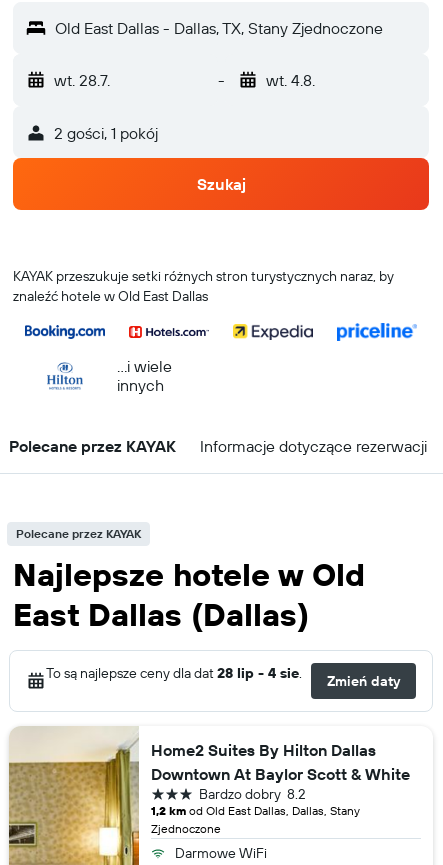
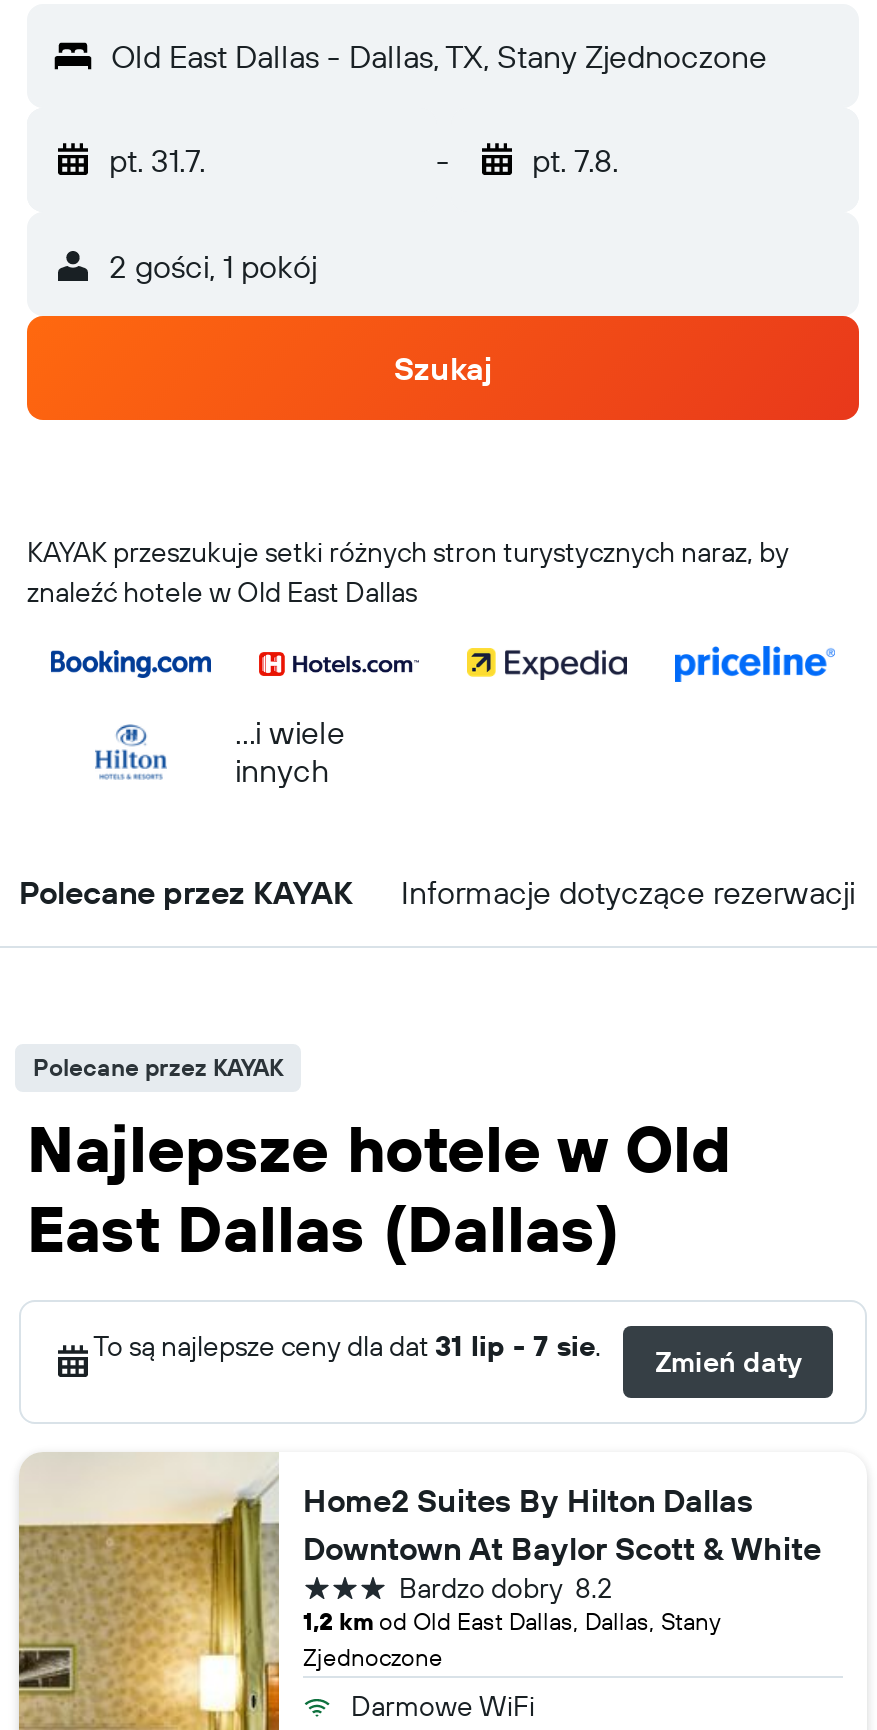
[54,70,110,90] wt. 28.7. -> [109,140,205,180] pt. 31.7.
[265,70,314,90] wt. 4.8. -> [532,140,618,180] pt. 7.8.
[46,664,302,682] To są najlepsze ceny dla dat 28 lip - 4 sie. -> [93,1328,601,1364] To są najlepsze ceny dla dat 31 lip - 7 sie.

